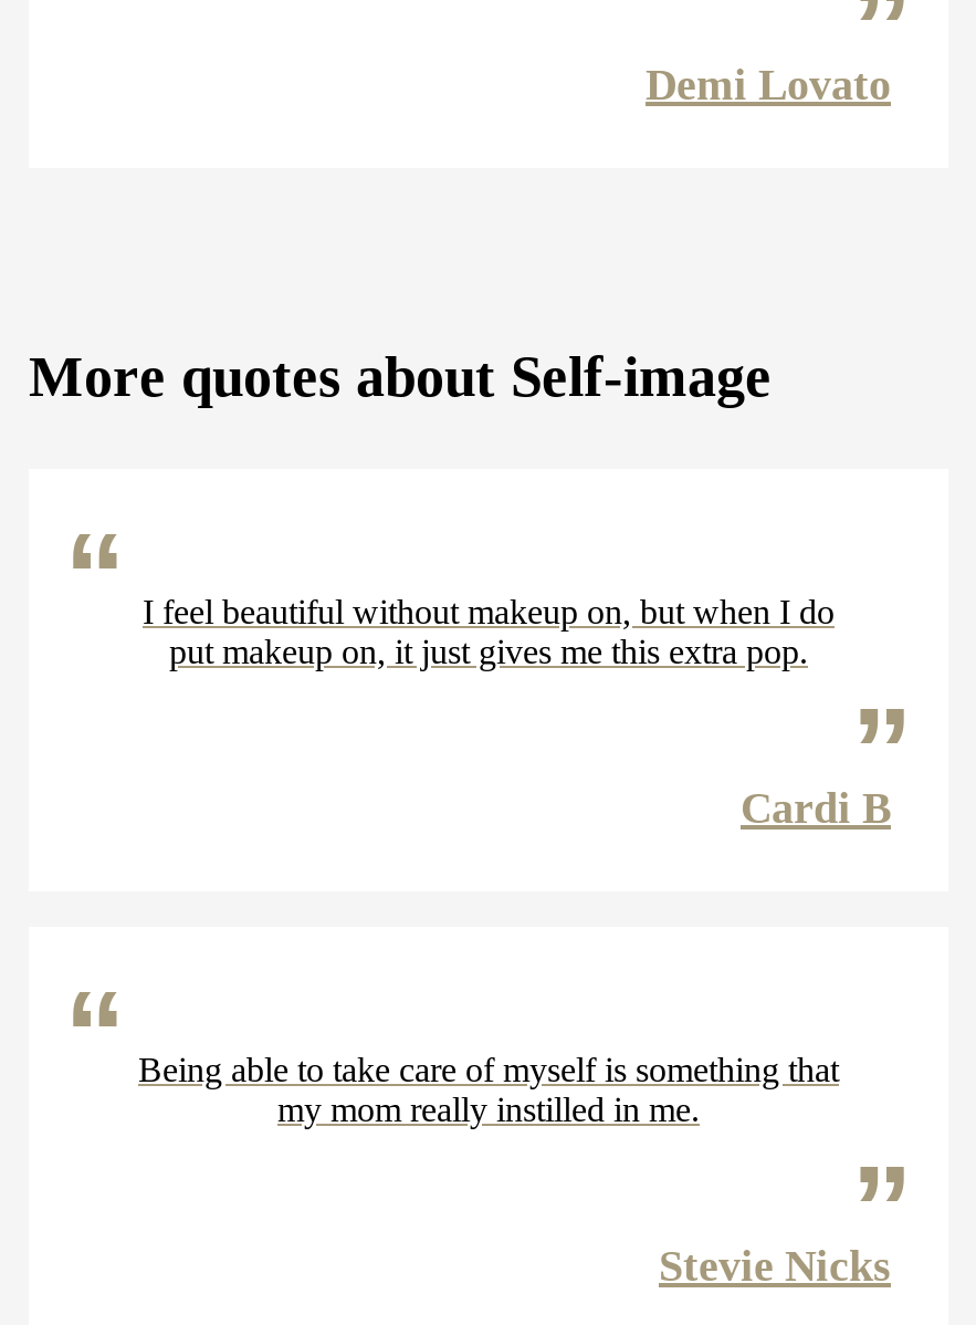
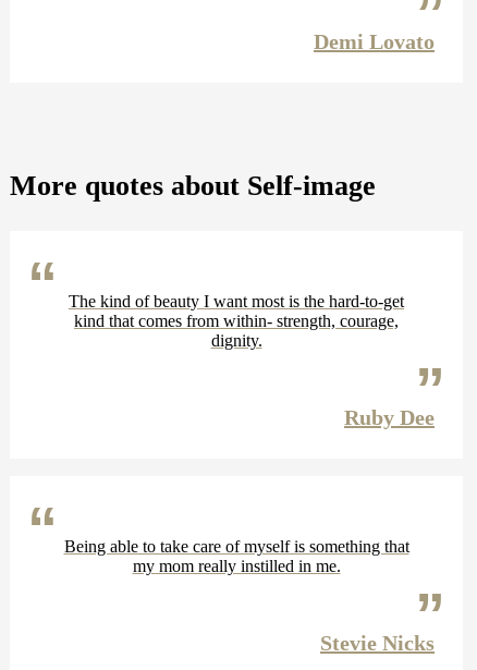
[143,593,835,670] I feel beautiful without makeup on, but when I do | put makeup on, it just gives me this extra pop. -> [69,292,404,350] The kind of beauty I want most is the hard-to-get | kind that comes from within- strength, courage, | dignity.
[741,783,891,832] Cardi B -> [344,405,435,429] Ruby Dee

